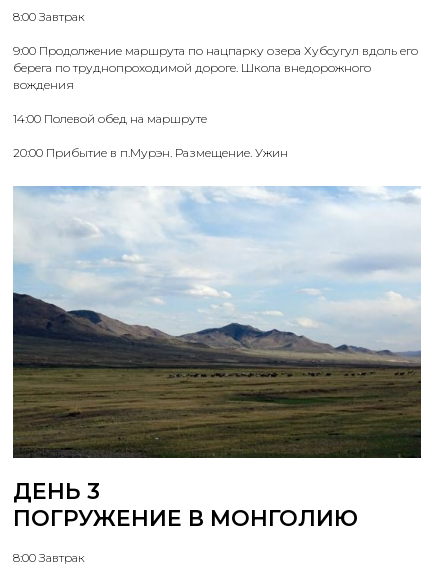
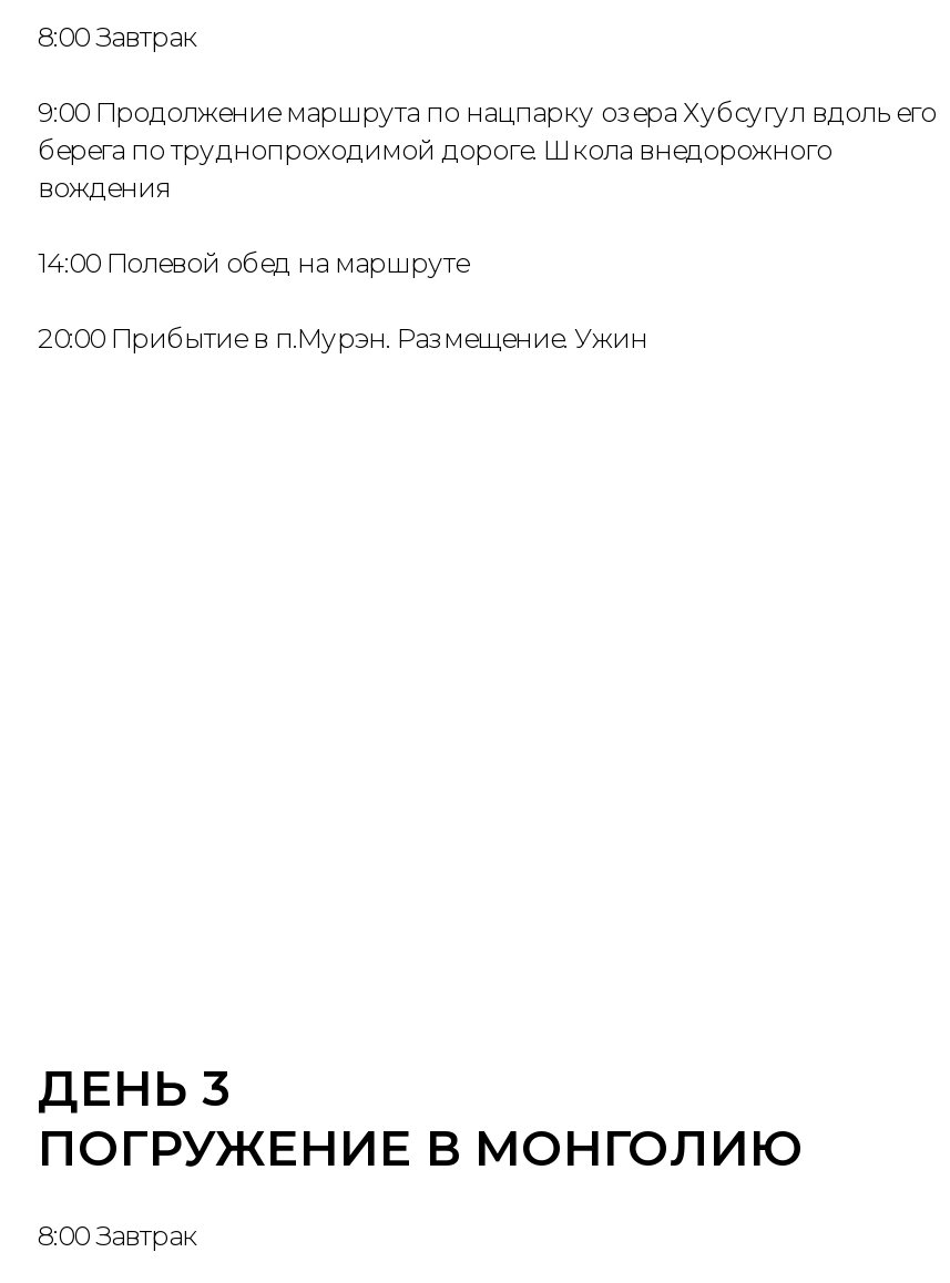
[12,185,422,459] [image] -> none

